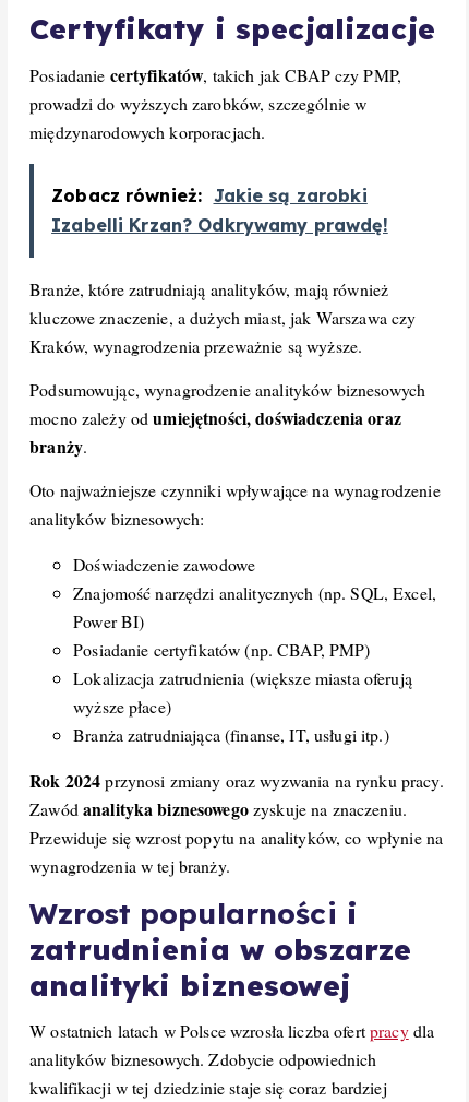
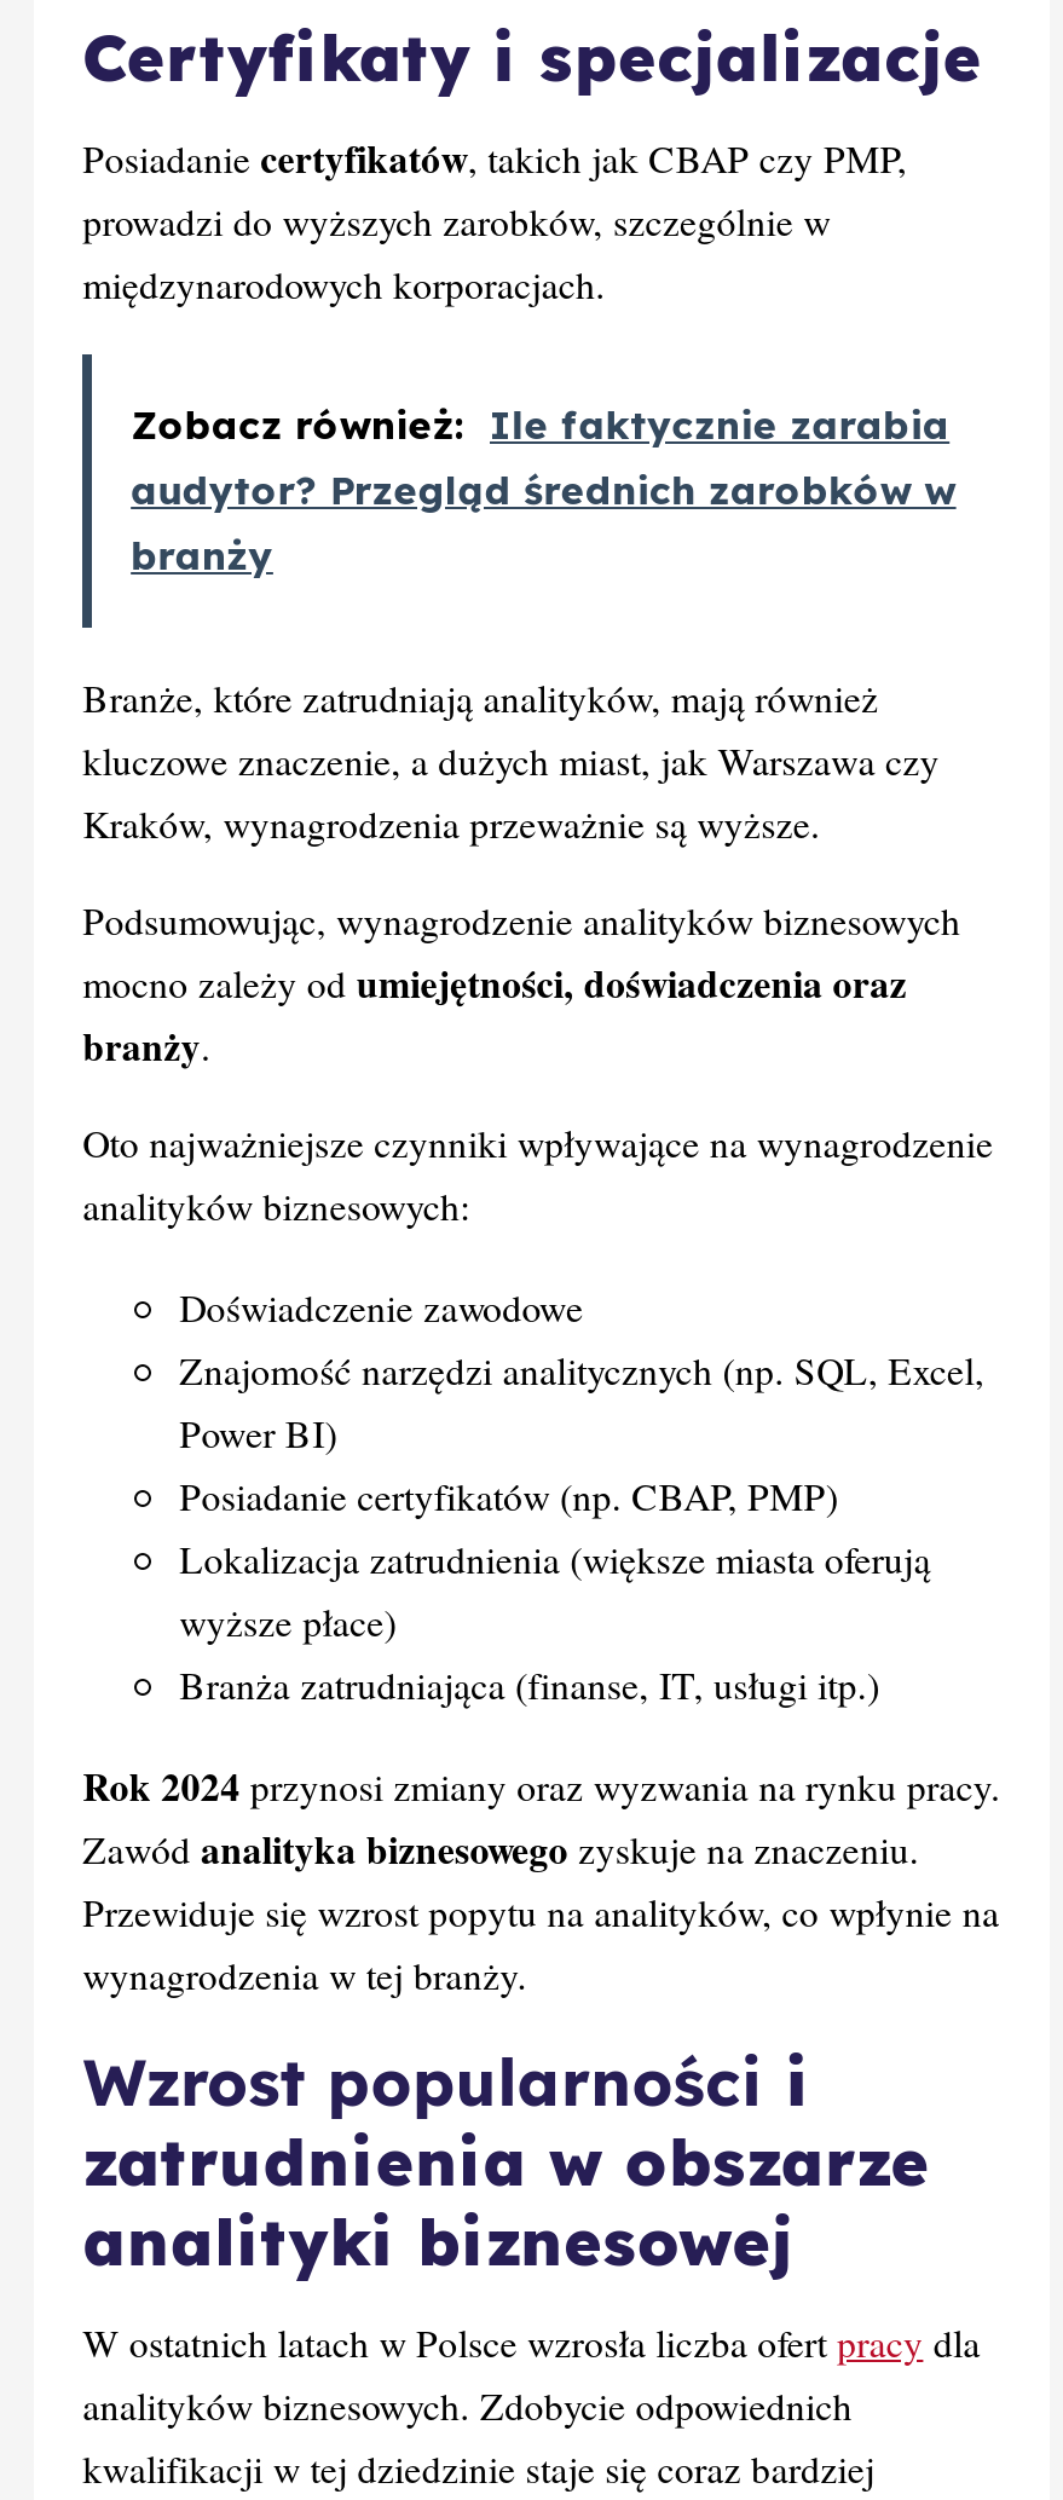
[51,184,388,235] Zobacz również: Jakie są zarobki | Izabelli Krzan? Odkrywamy prawdę! -> [131,402,956,581] Zobacz również: Ile faktycznie zarabia | audytor? Przegląd średnich zarobków w | branży

